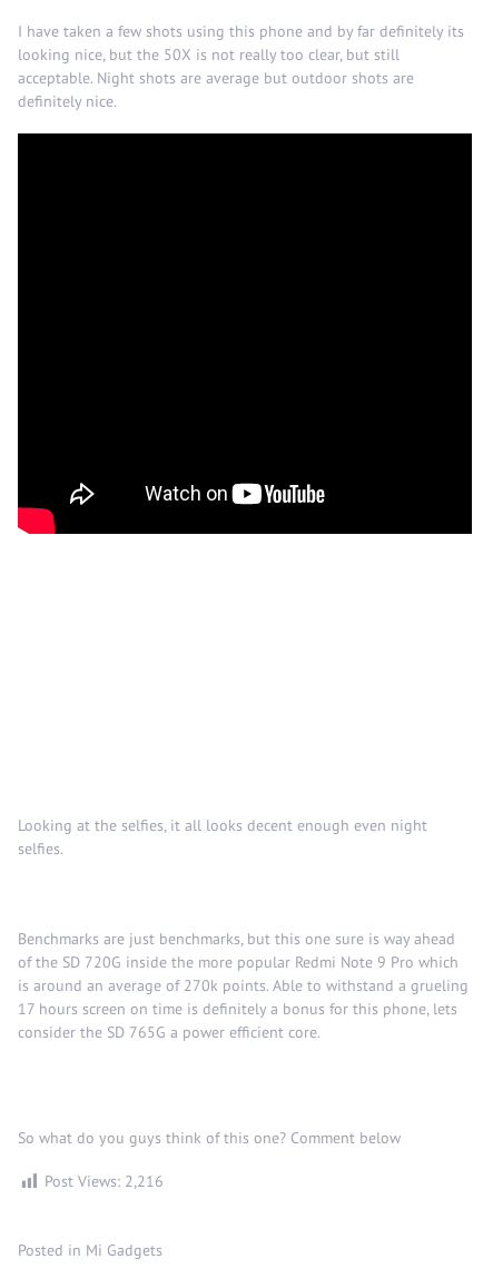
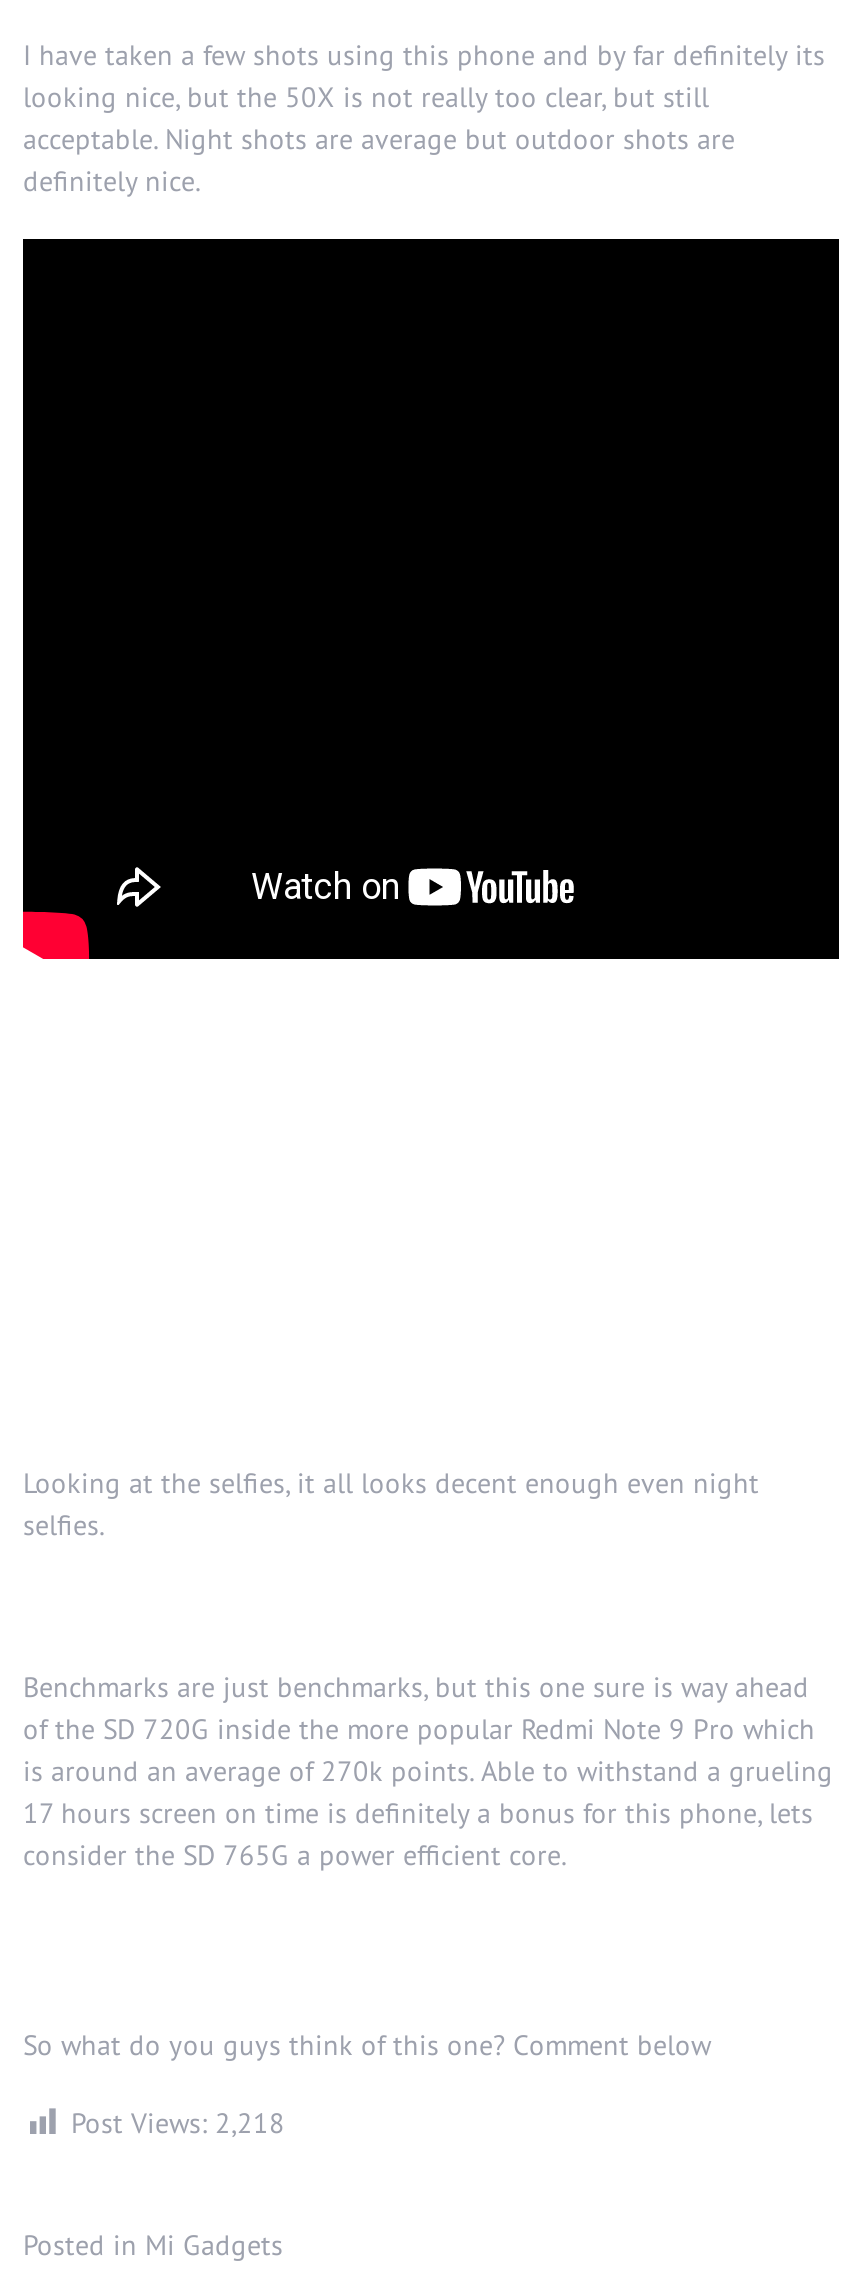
[45,1171,164,1191] Post Views: 2,216 -> [71,2105,285,2141] Post Views: 2,218

